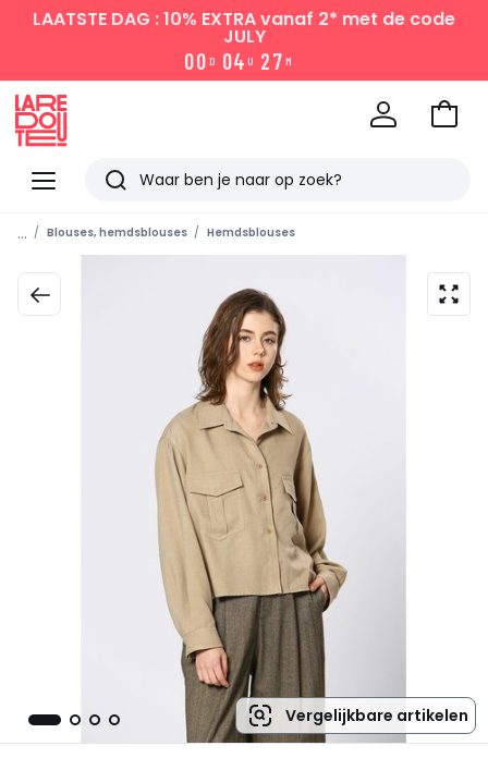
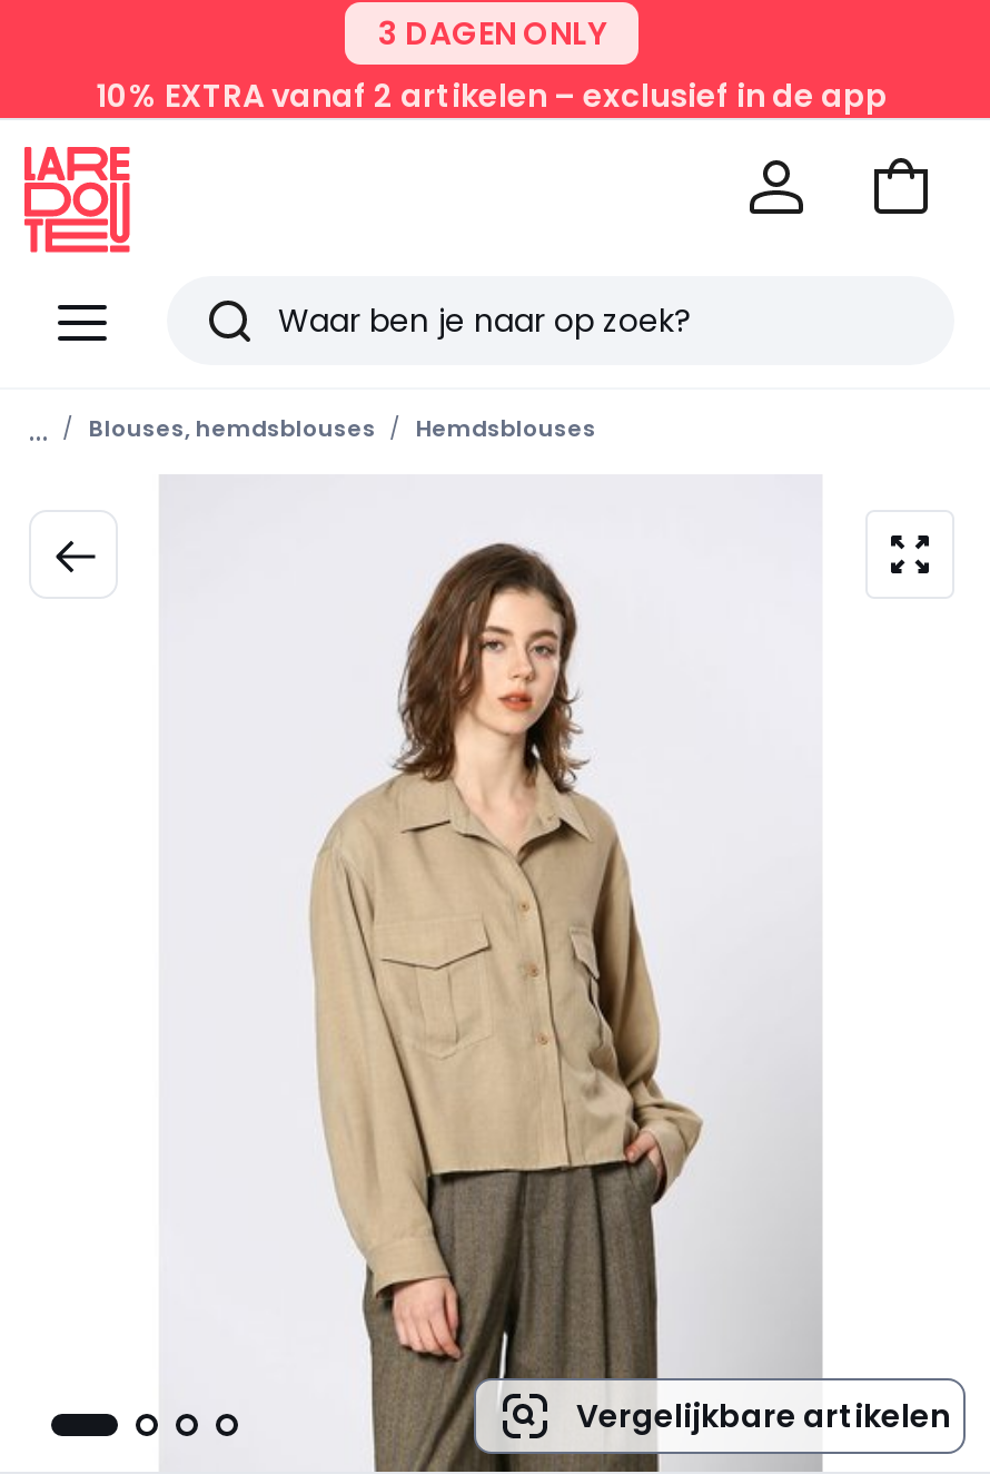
[33,7,455,74] LAATSTE DAG : 10% EXTRA vanaf 2* met de code | JULY | 0 0 D 04U 2 7M -> [96,11,888,118] 3 DAGEN ONLY | 10% EXTRA vanaf 2 artikelen – exclusief in de app

